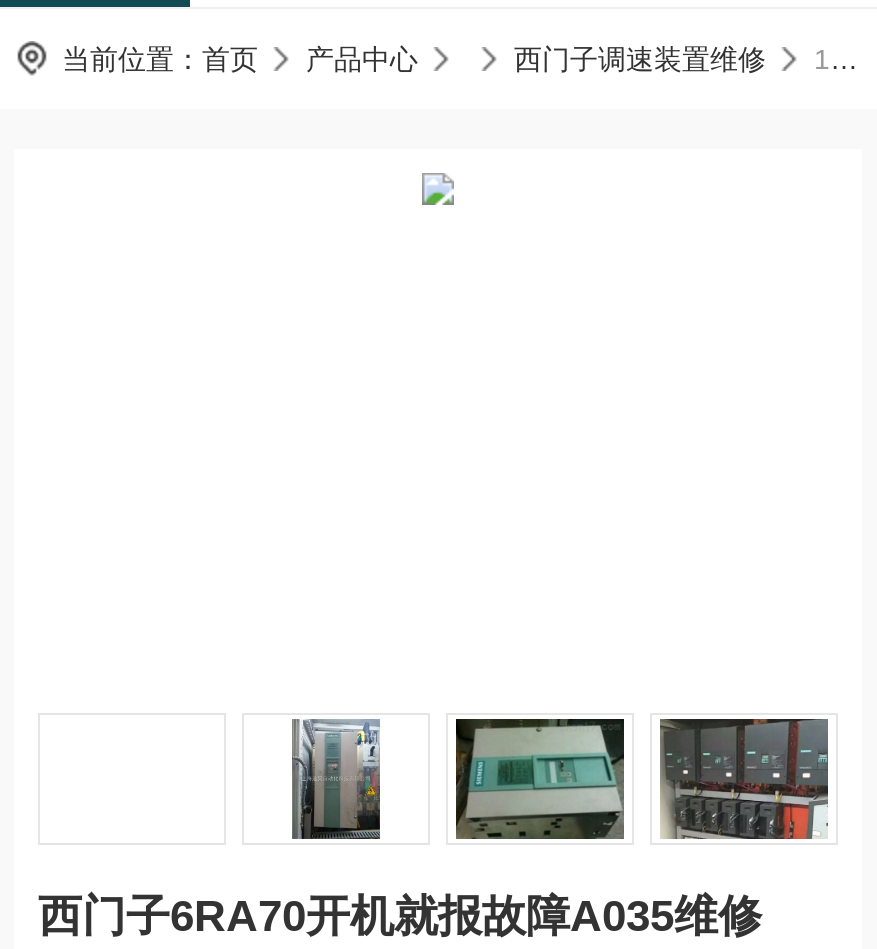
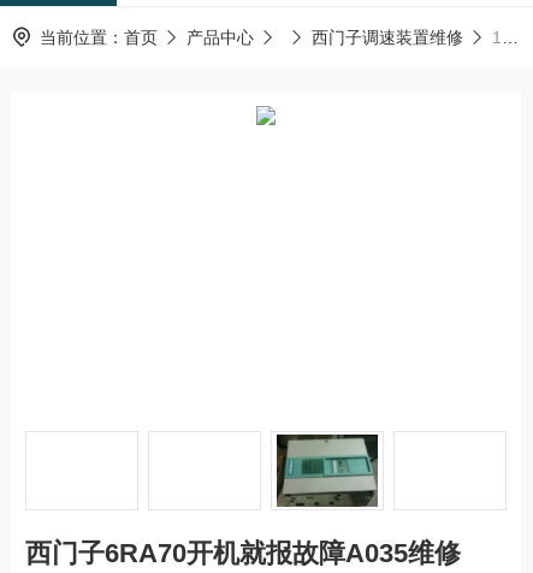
[290,717,382,841] [image] -> none
[658,717,830,841] [image] -> none

